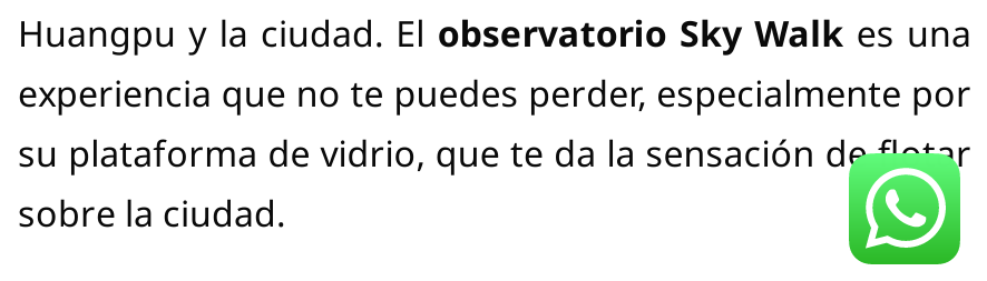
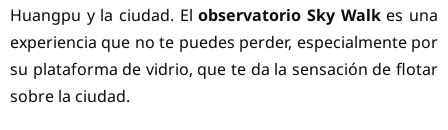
[847,182,962,267] [image] -> none

